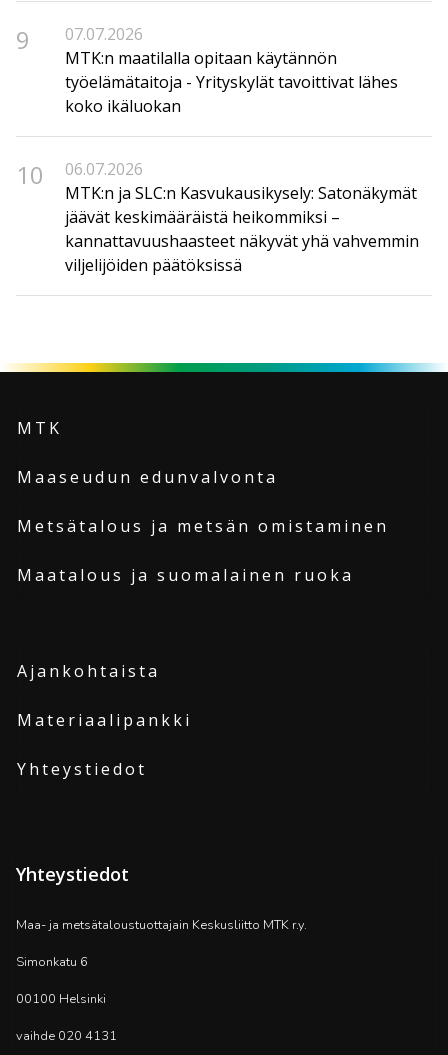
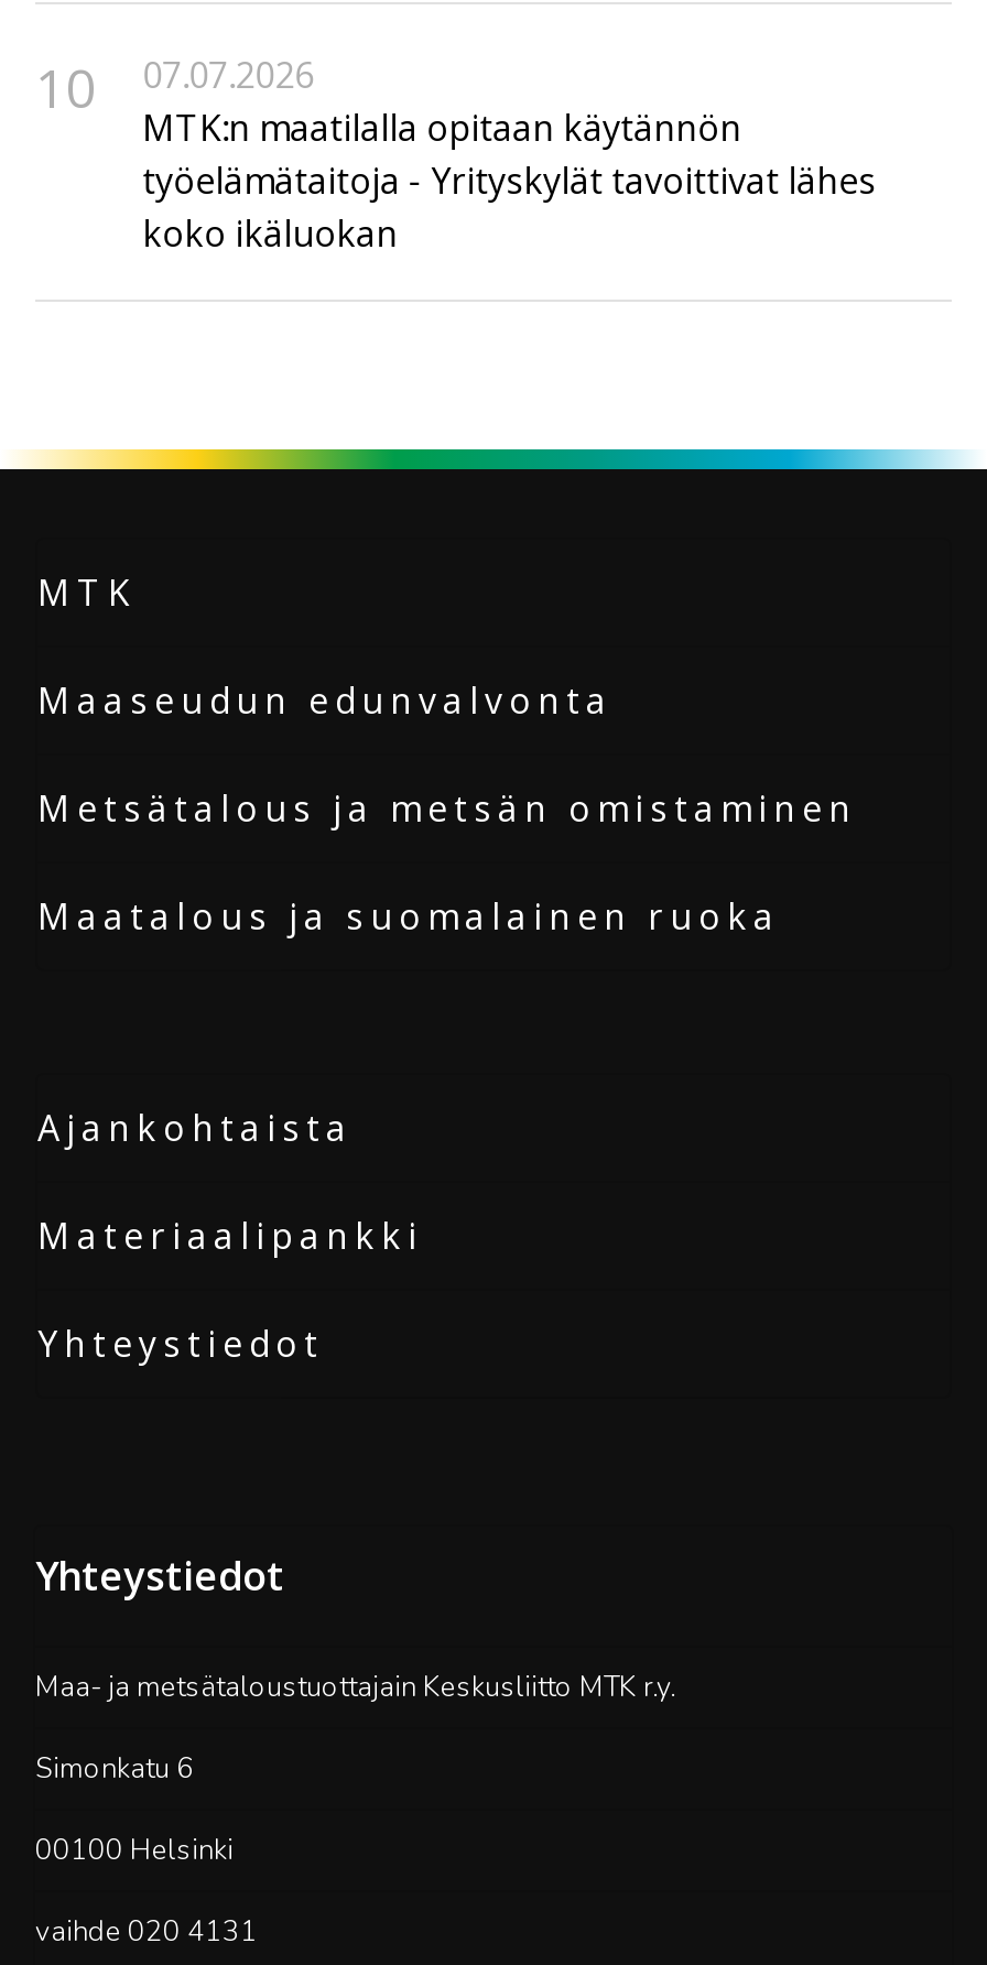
[16,23,143,56] 9 07.07.2026 -> [35,50,314,123] 10 07.07.2026
[16,158,419,276] 10 | 06.07.2026 | MTK:n ja SLC:n Kasvukausikysely: Satonäkymät | jäävät keskimääräistä heikommiksi – | kannattavuushaasteet näkyvät yhä vahvemmin | viljelijöiden päätöksissä -> none

